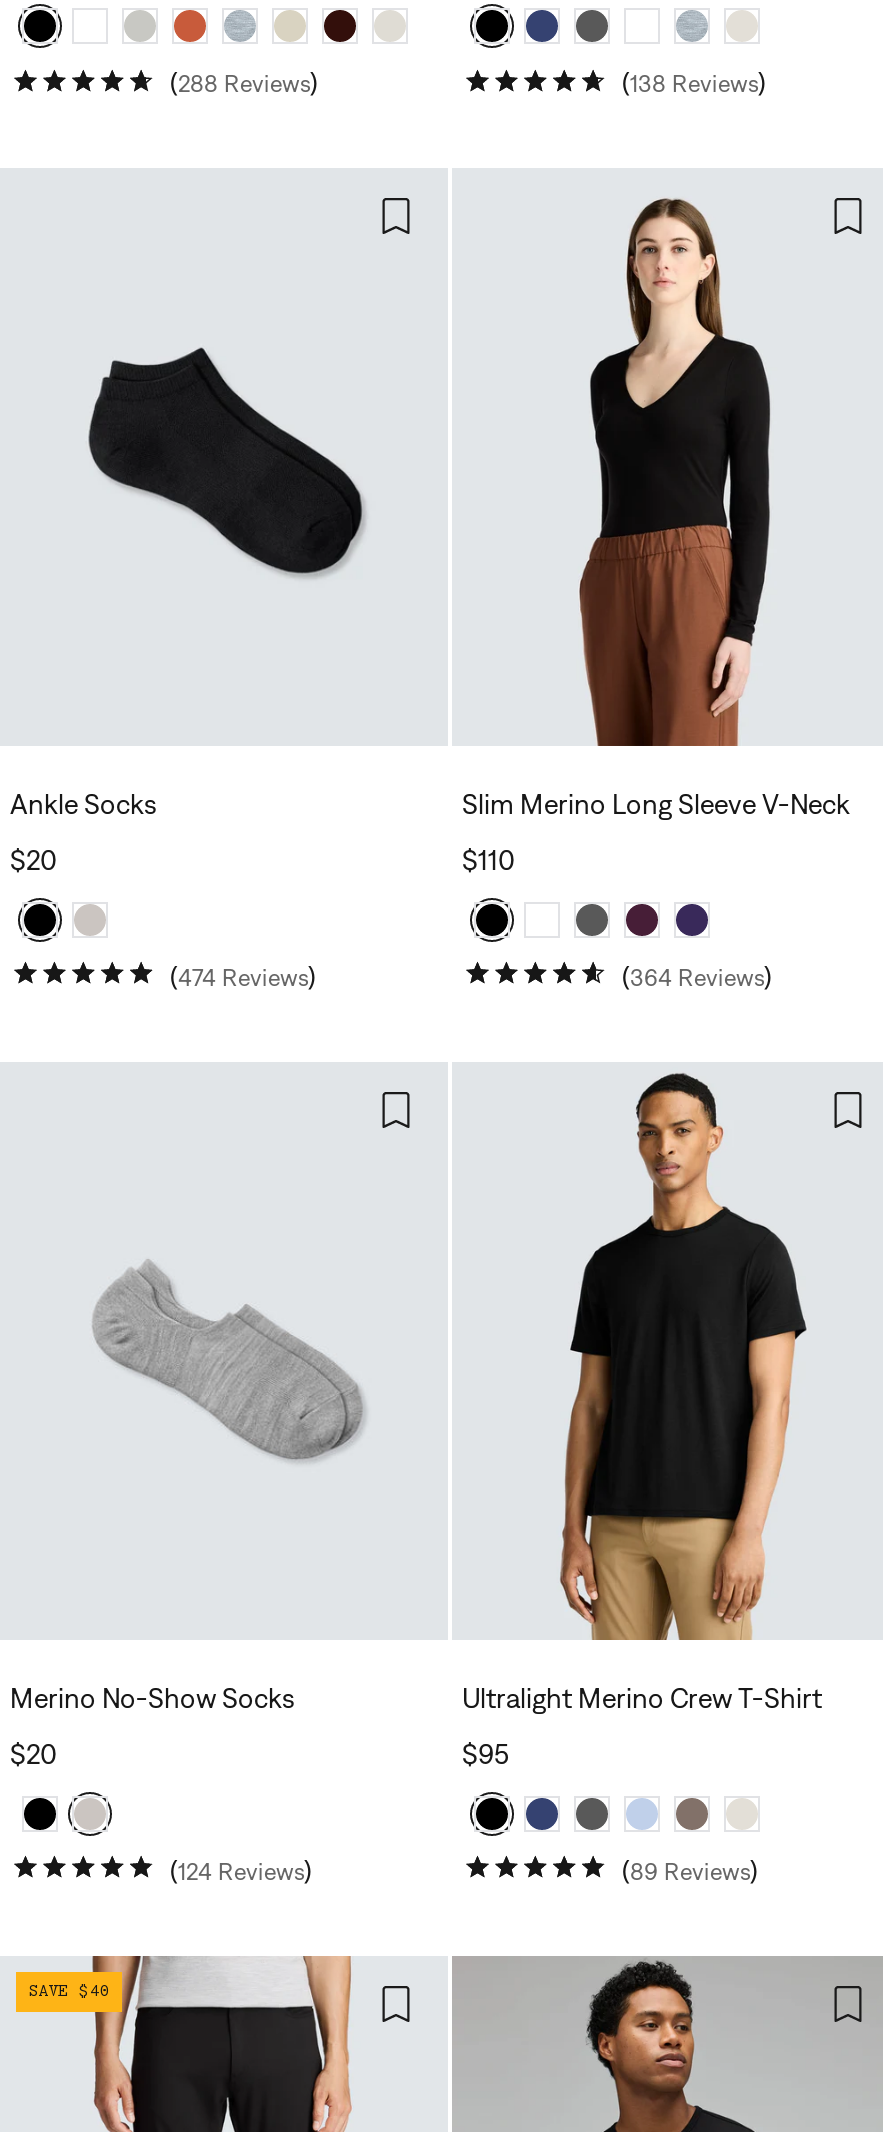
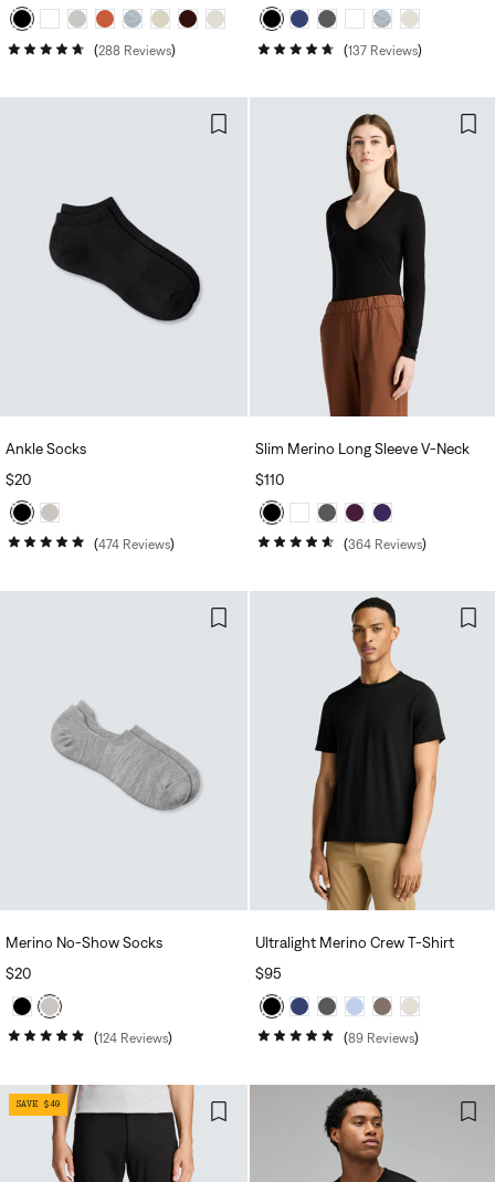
[630,71,758,99] 138 Reviews -> [348,43,418,59] 137 Reviews

